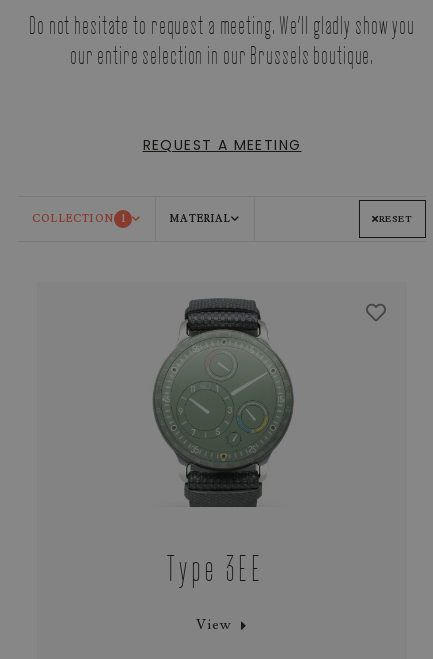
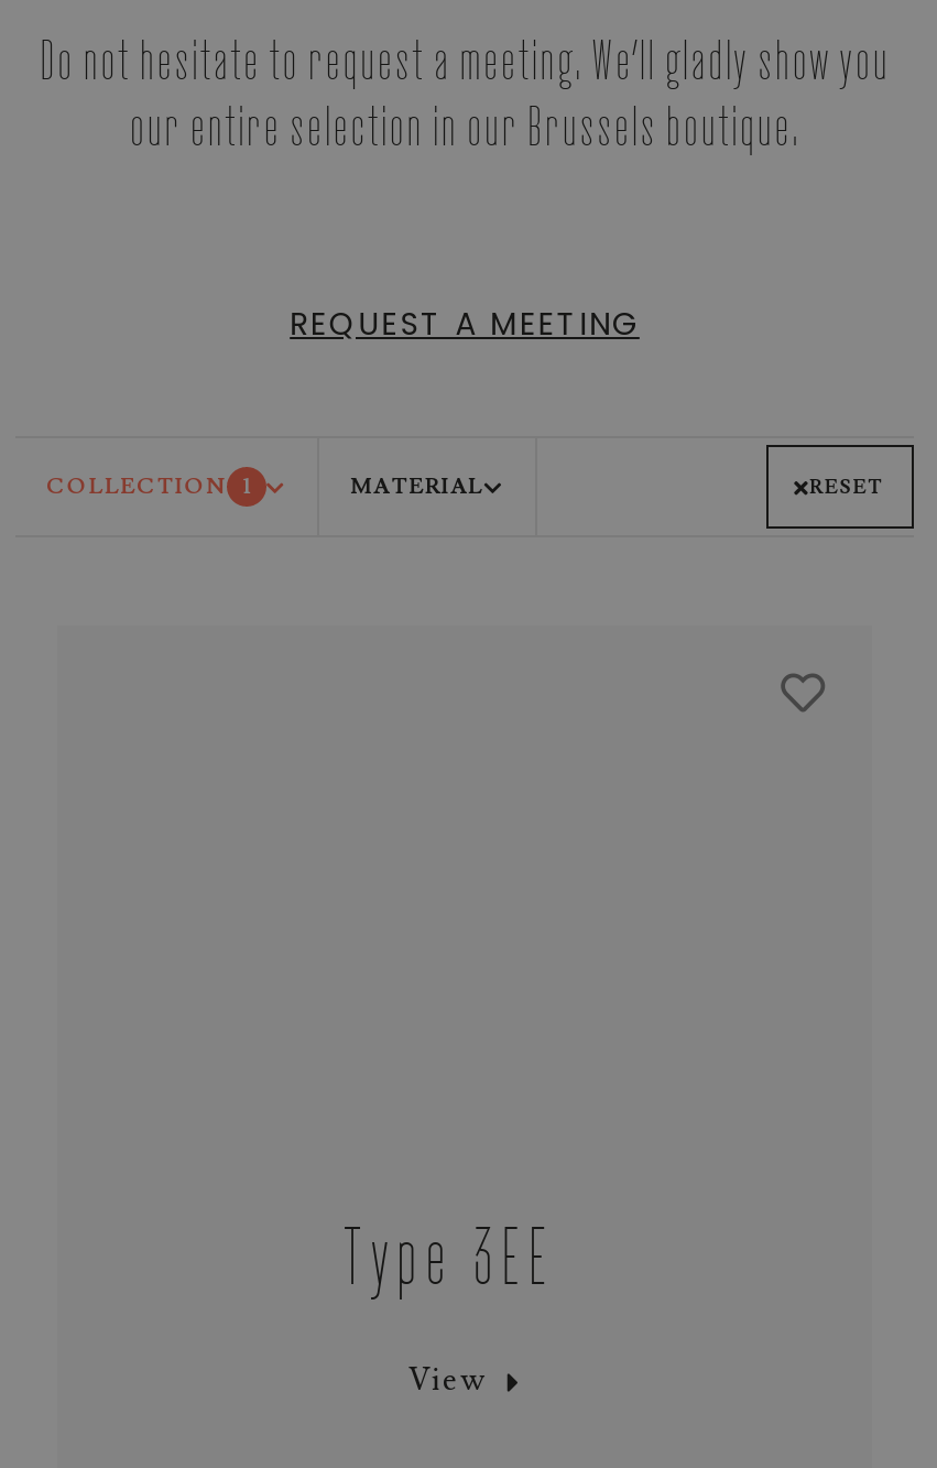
[152,297,295,508] [image] -> none

